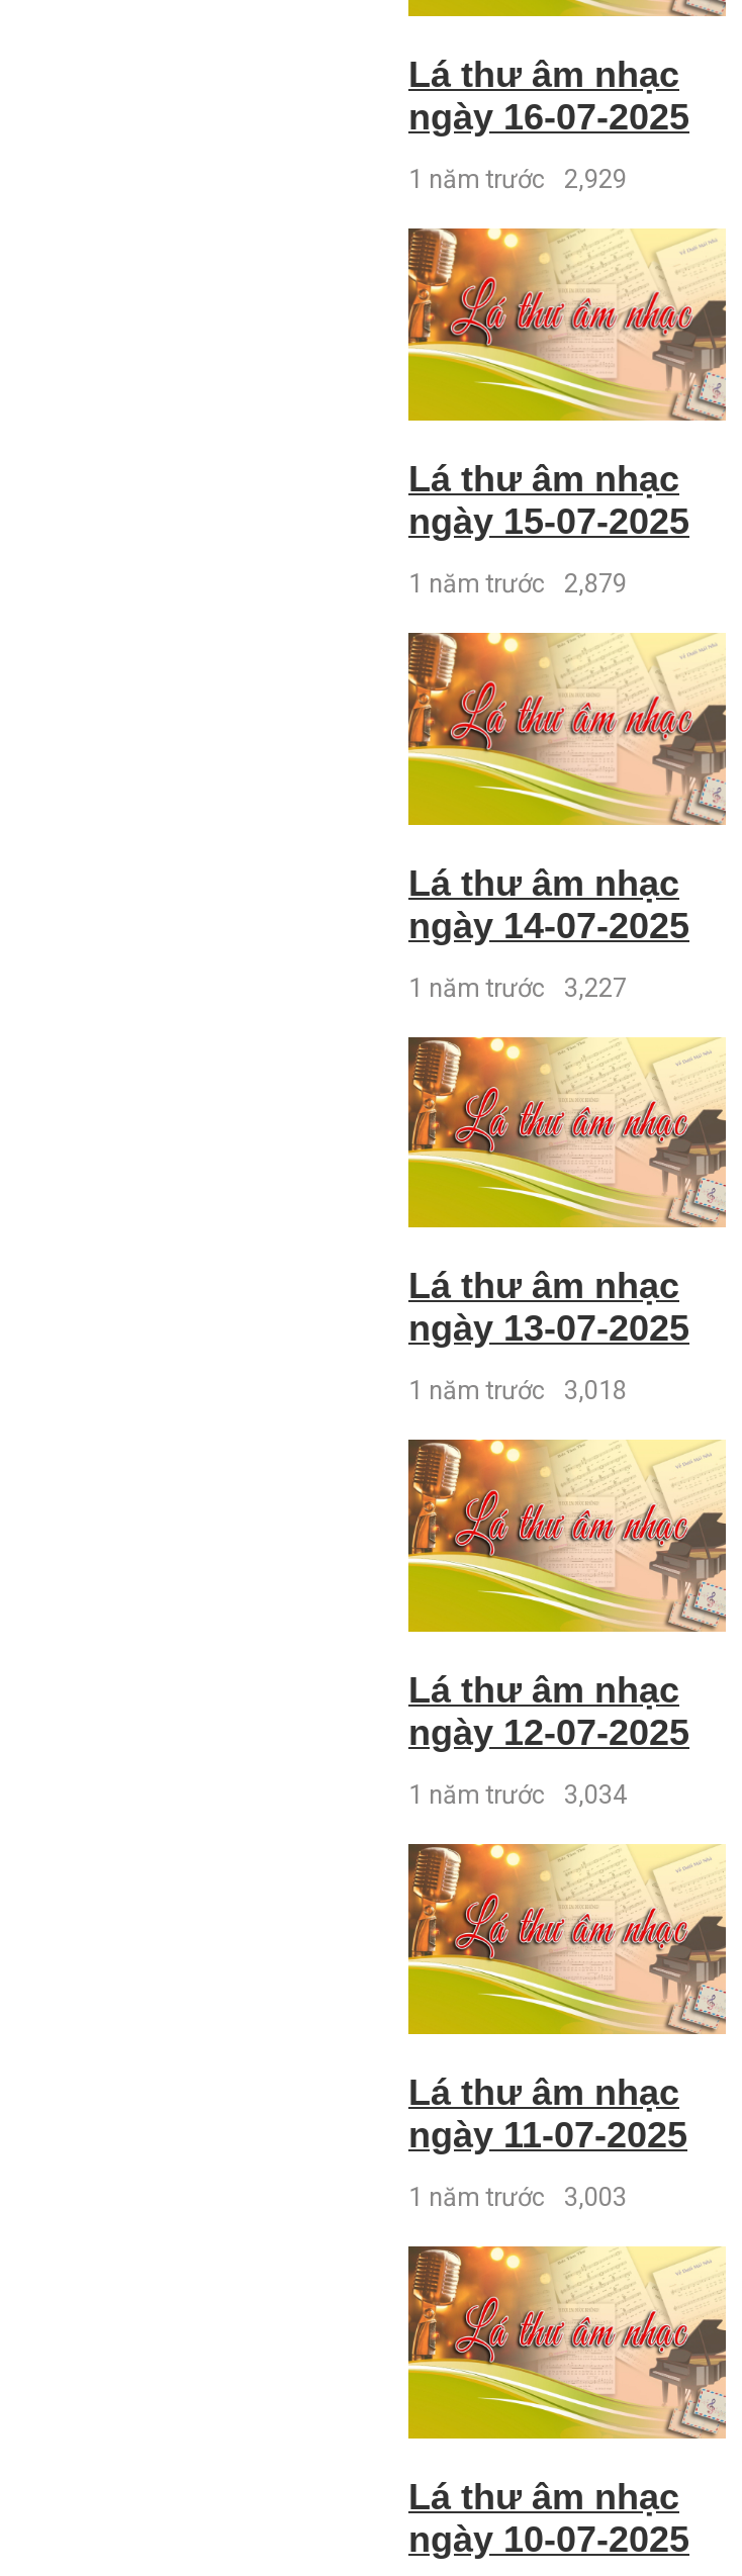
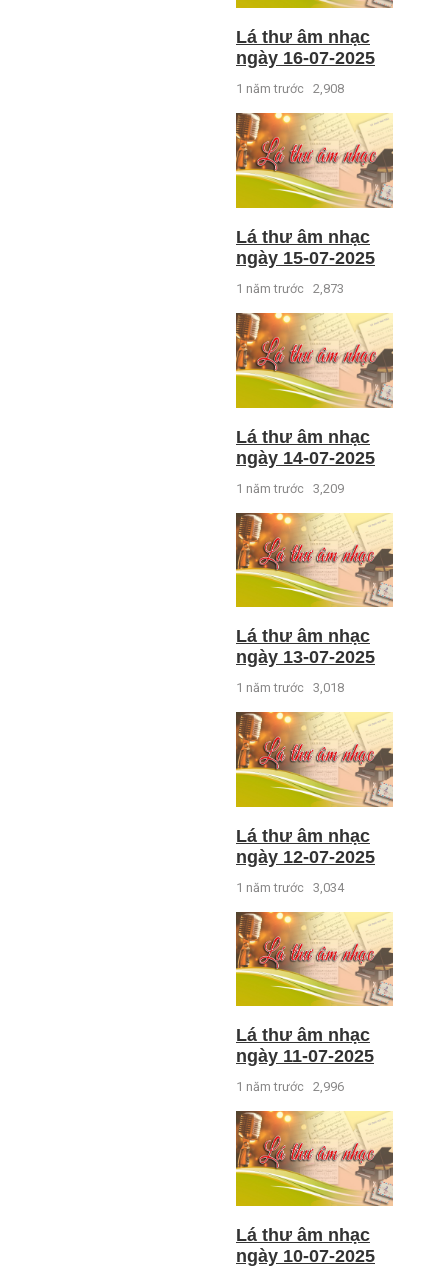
[408,165,627,195] 1 năm trước 2,929 -> [236,81,344,96] 1 năm trước 2,908
[408,568,627,599] 1 năm trước 2,879 -> [236,281,344,296] 1 năm trước 2,873
[408,972,627,1002] 1 năm trước 3,227 -> [236,480,344,495] 1 năm trước 3,209
[408,2182,627,2212] 1 năm trước 3,003 -> [236,1079,344,1094] 1 năm trước 2,996

